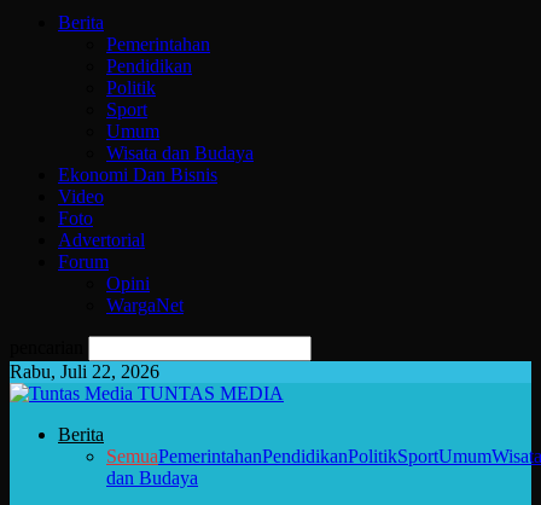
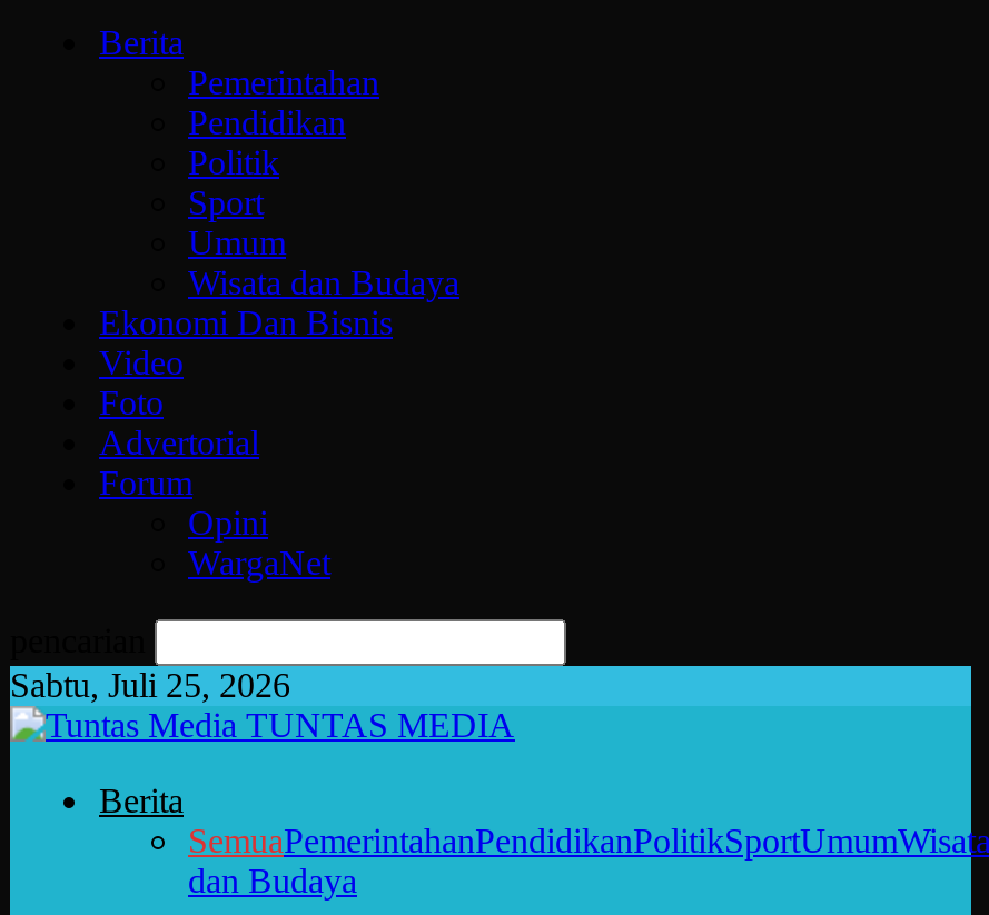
[10,361,159,382] Rabu, Juli 22, 2026 -> [10,666,290,704] Sabtu, Juli 25, 2026

